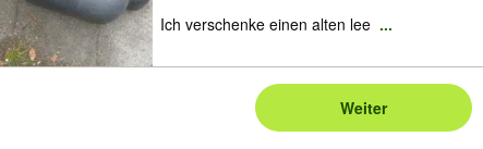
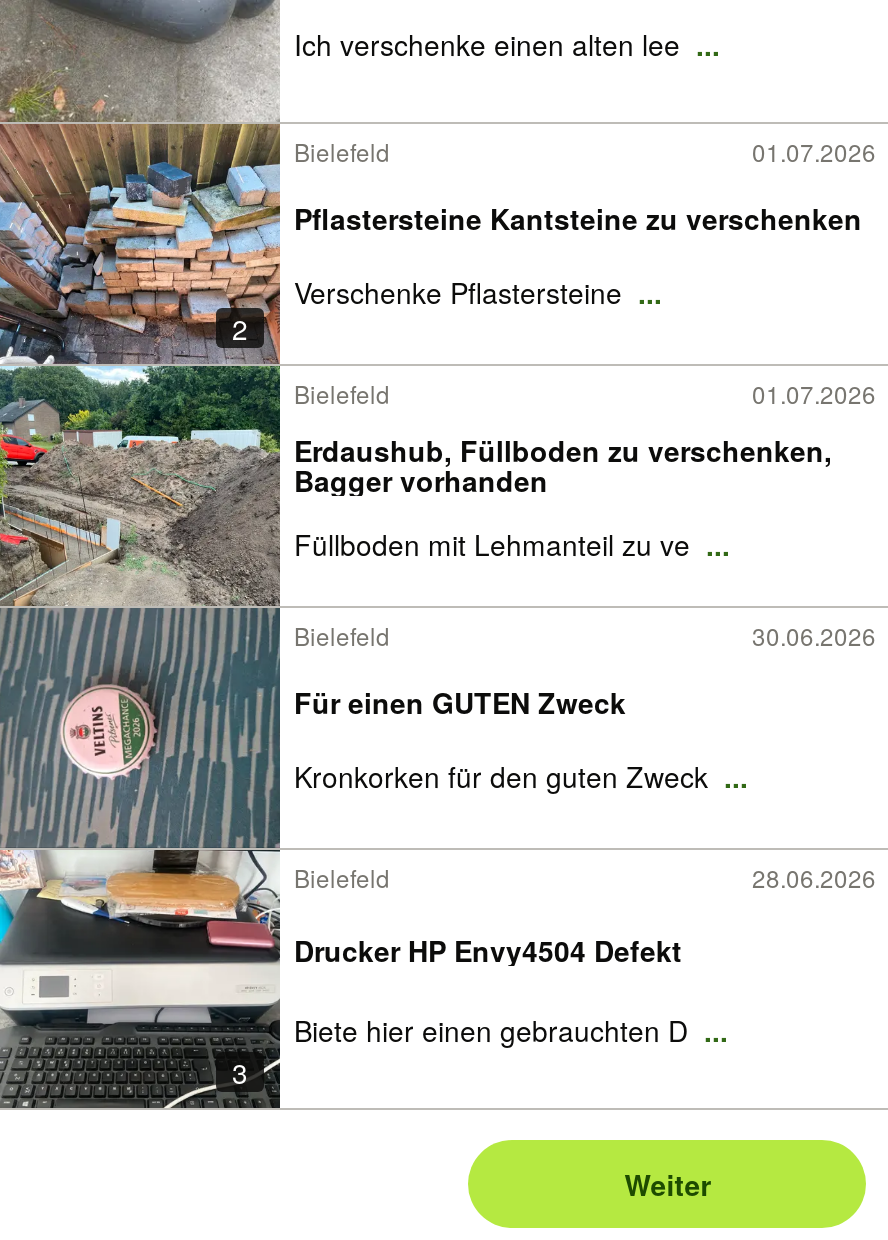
none -> [6,122,282,1110] [image] | 2
none -> [232,1052,248,1092] 3
none -> [294,134,876,796] Bielefeld | 01.07.2026 | Pflastersteine Kantsteine zu verschenken | Verschenke Pflastersteine ... | Bielefeld | 01.07.2026 | Erdaushub, Füllboden zu verschenken, | Bagger vorhanden | Füllboden mit Lehmanteil zu ve ... | Bielefeld | 30.06.2026 | Für einen GUTEN Zweck | Kronkorken für den guten Zweck ...
none -> [294,860,876,1050] Bielefeld | 28.06.2026 | Drucker HP Envy4504 Defekt | Biete hier einen gebrauchten D ...

